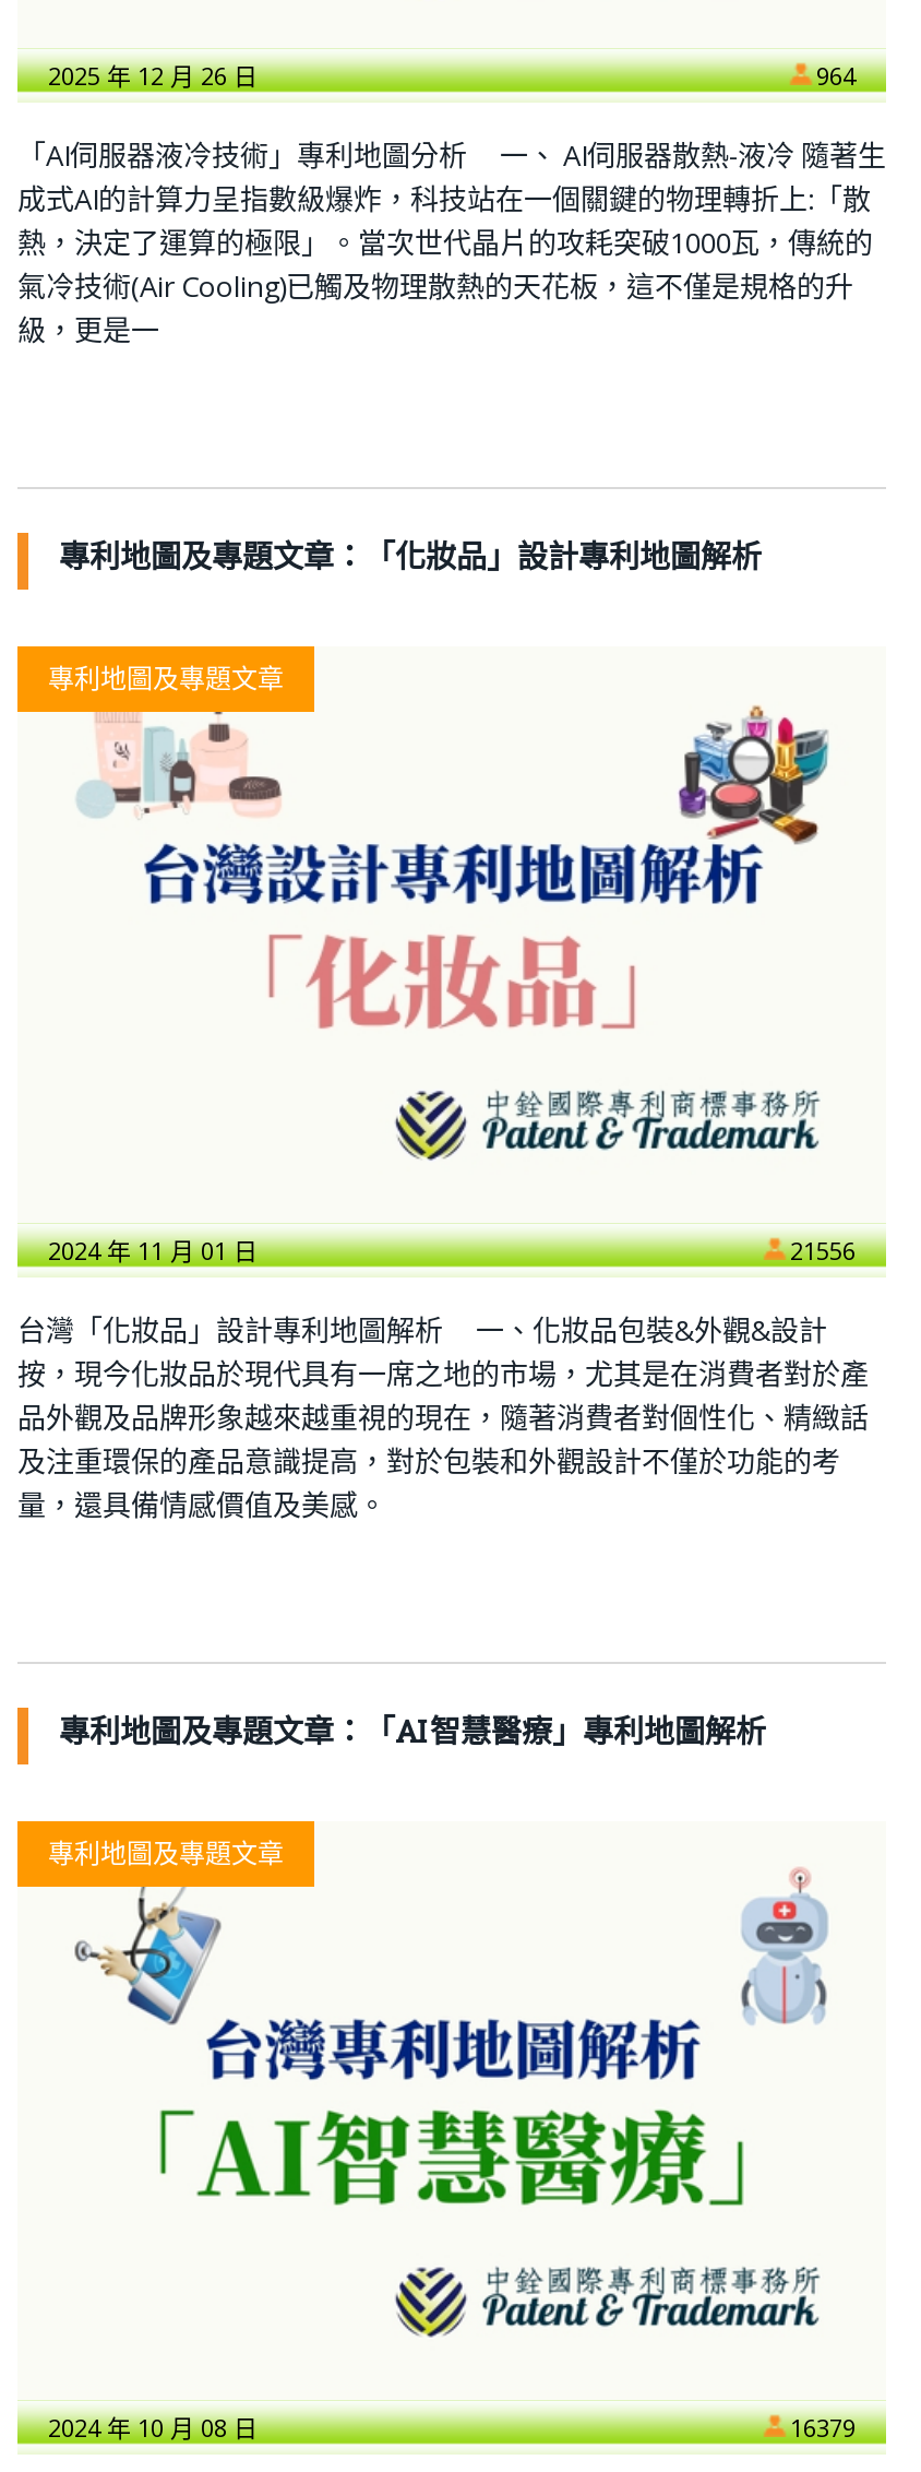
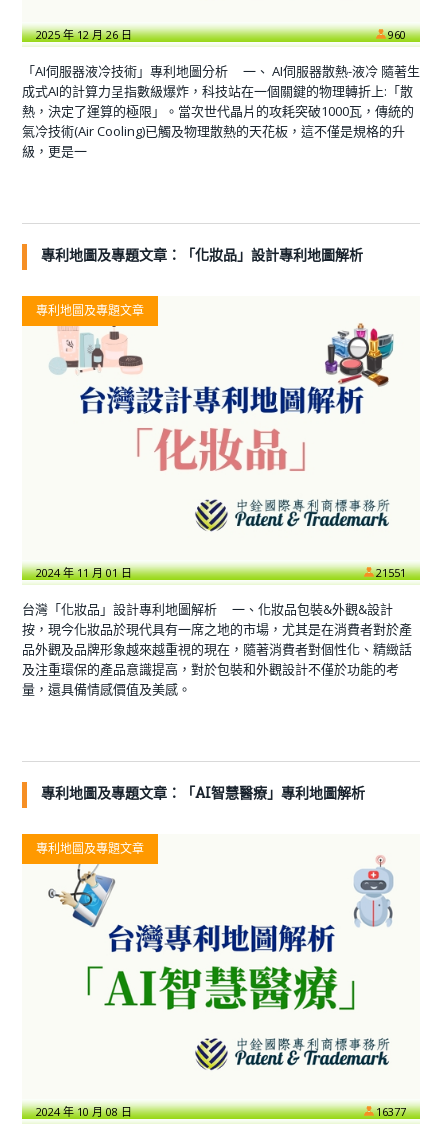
[816,59,856,92] 964 -> [388,27,406,42] 960
[790,1235,856,1267] 21556 -> [376,565,406,580] 21551
[790,2410,856,2443] 16379 -> [376,1104,406,1119] 16377

